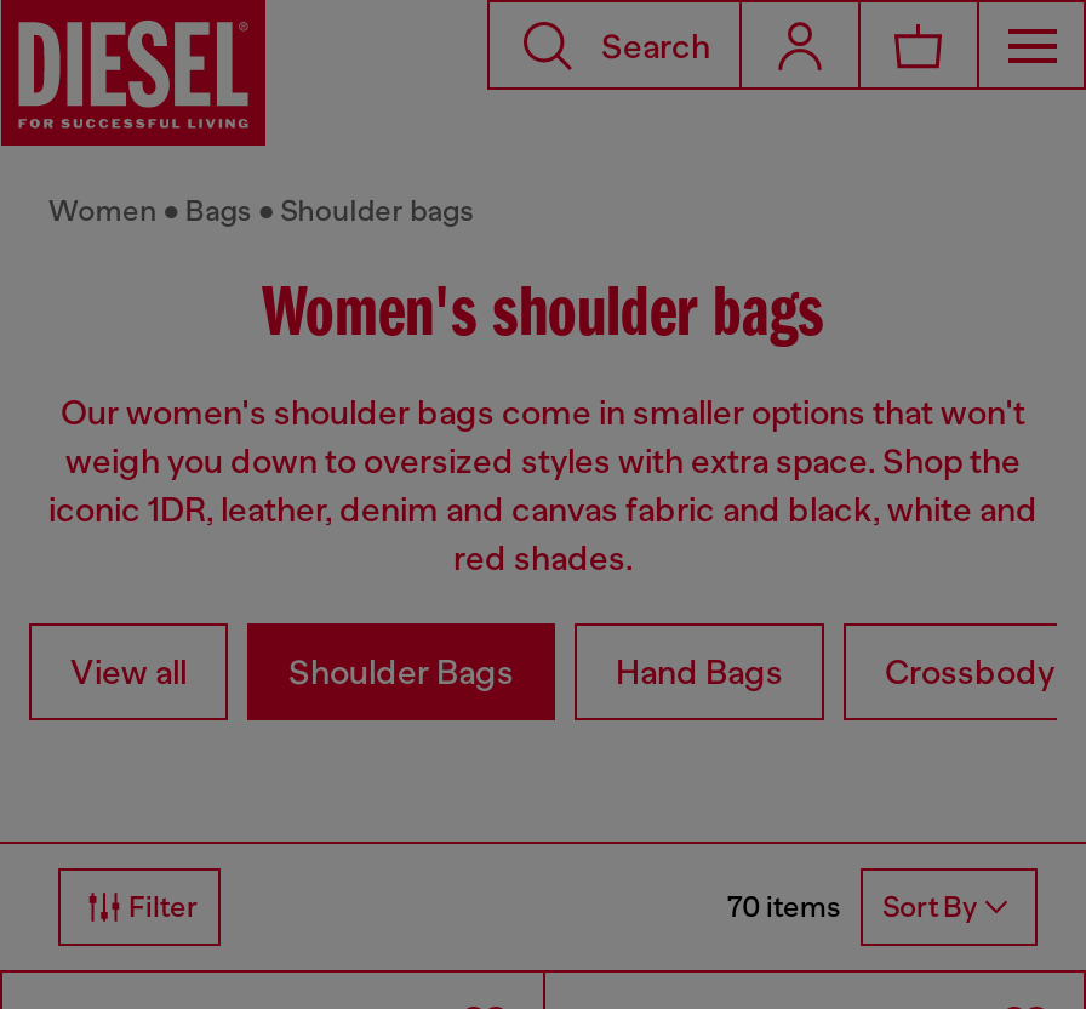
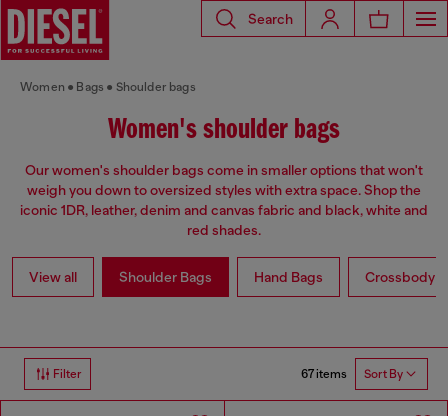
[727,890,977,925] 70 items Sort By -> [301,367,403,381] 67 items Sort By

